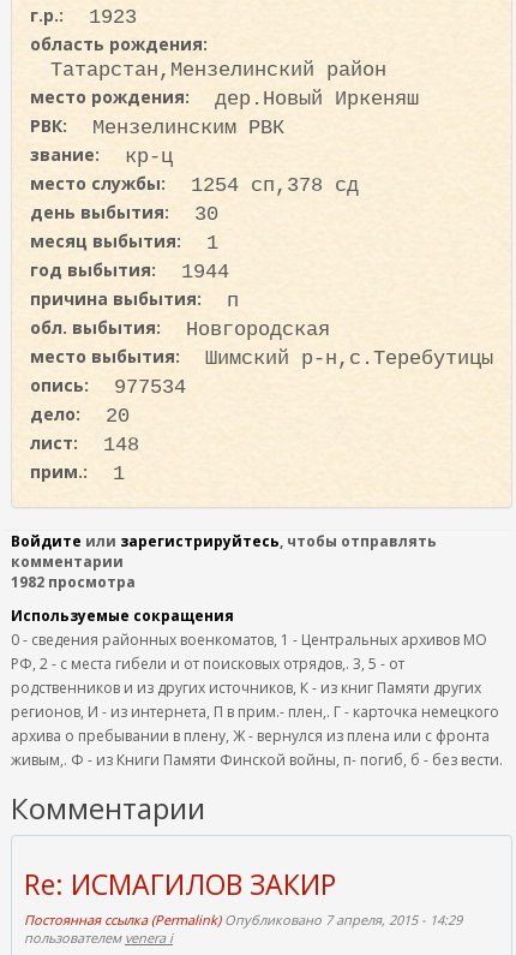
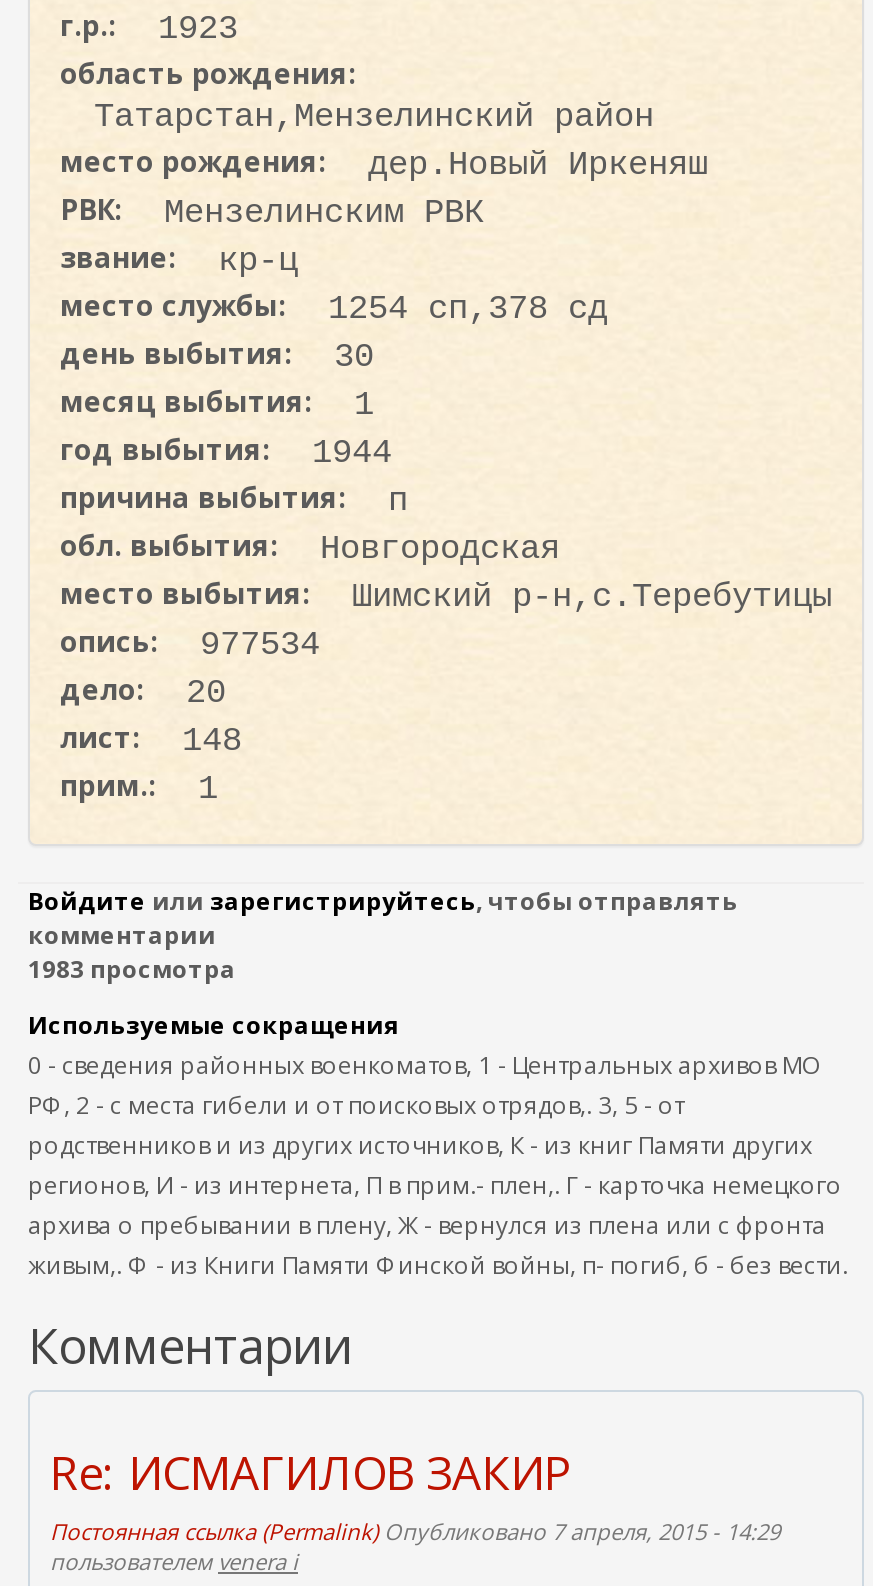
[11,572,136,592] 1982 просмотра -> [28,952,236,986] 1983 просмотра

